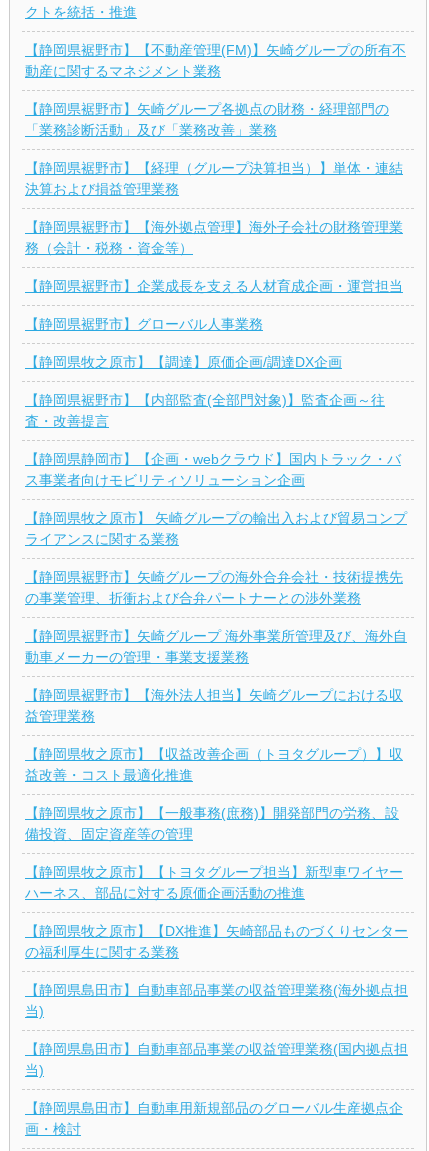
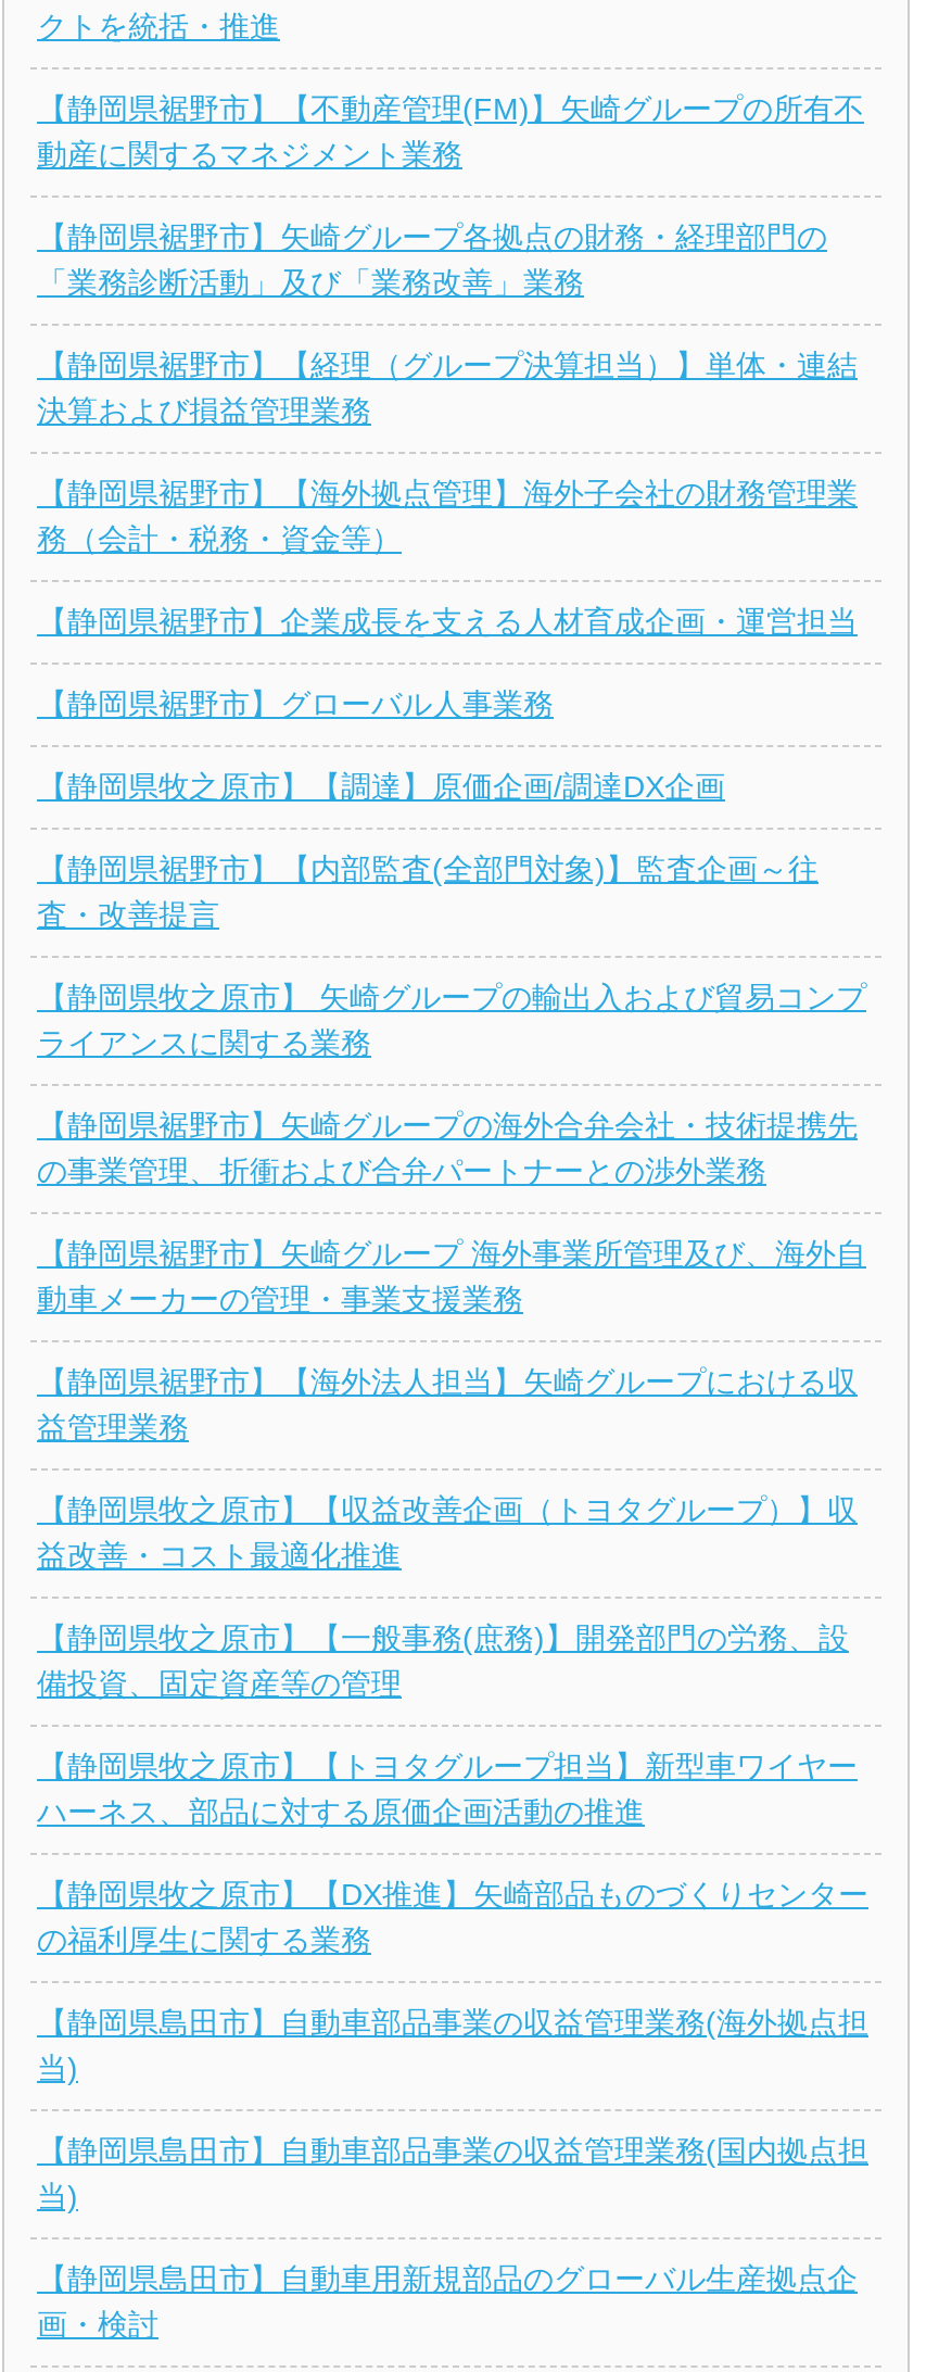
[25,451,401,488] 【静岡県静岡市】【企画・webクラウド】国内トラック・バ | ス事業者向けモビリティソリューション企画 -> none

